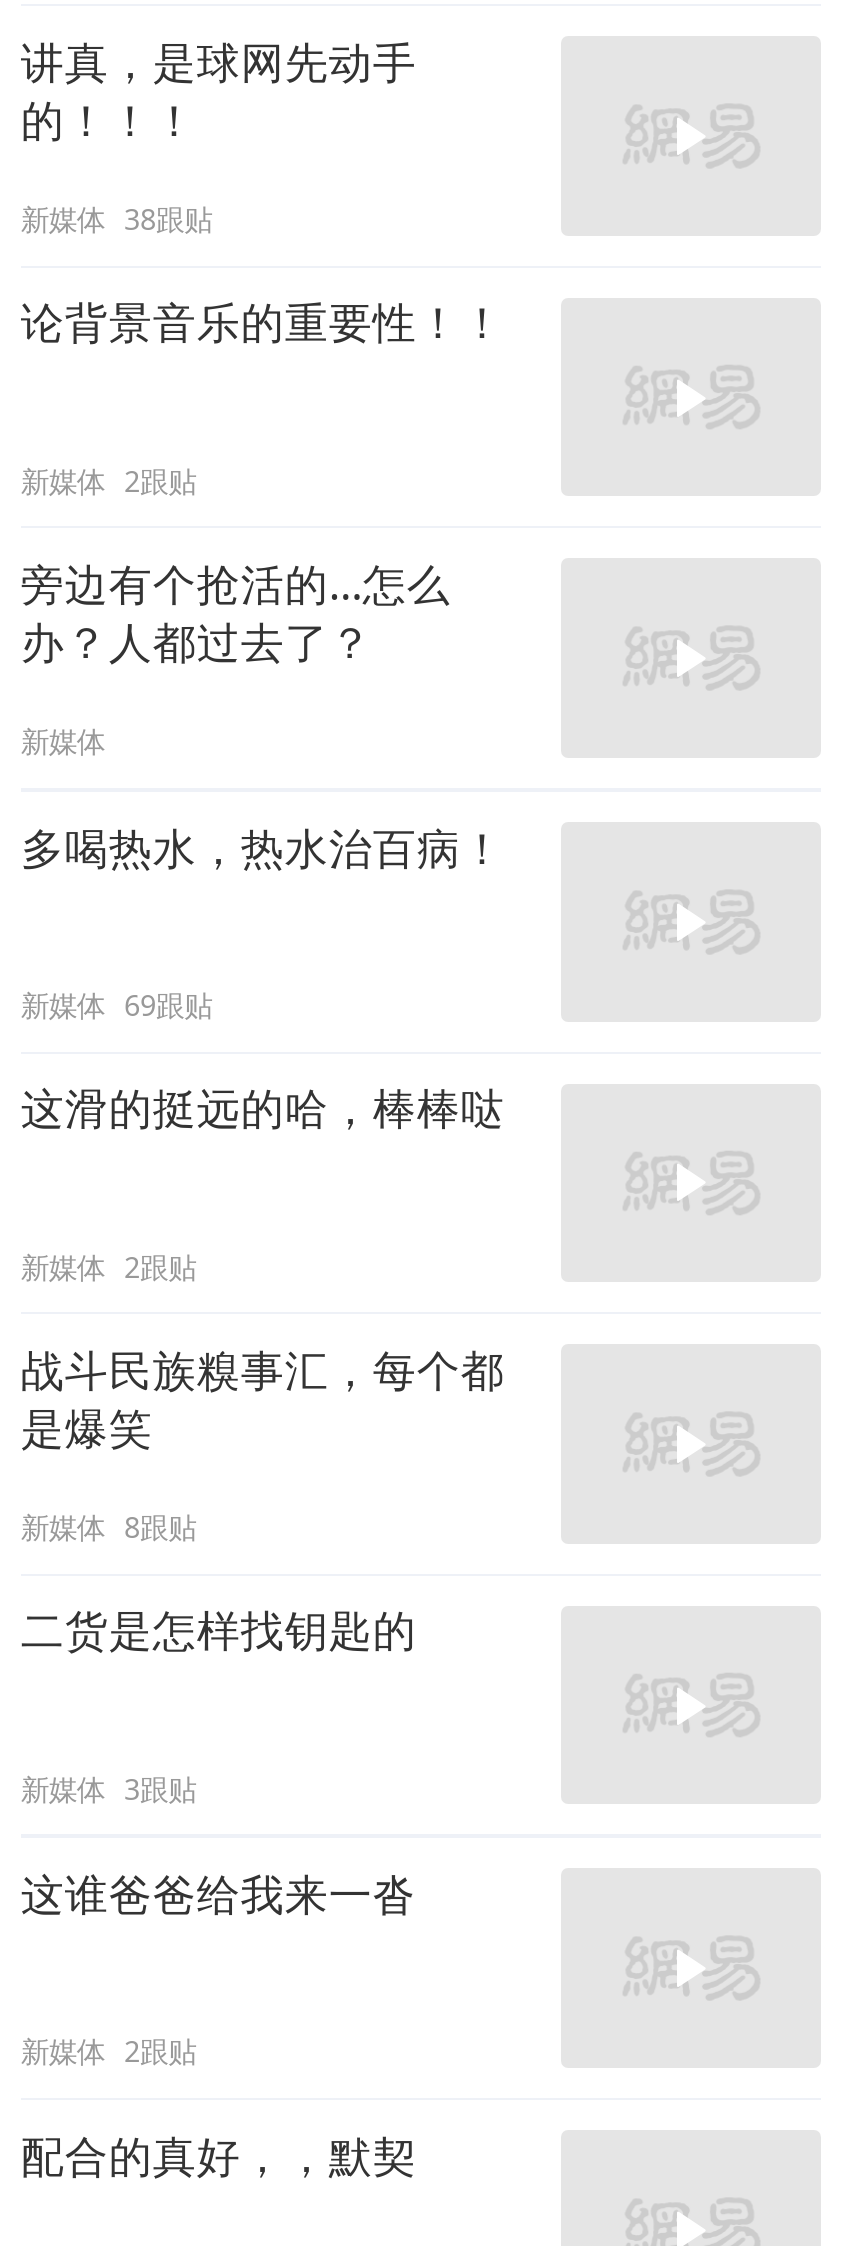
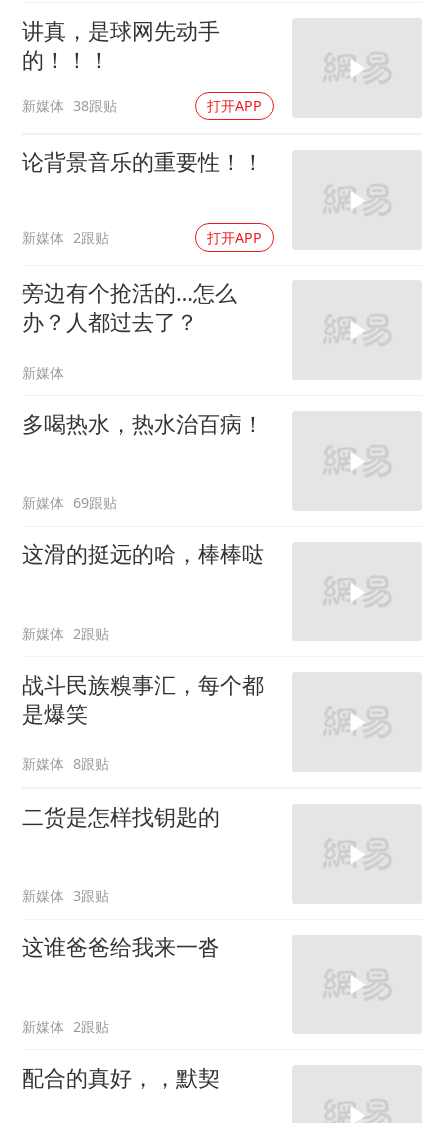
none -> [207,96,262,115] 打开APP
none -> [207,228,262,247] 打开APP

